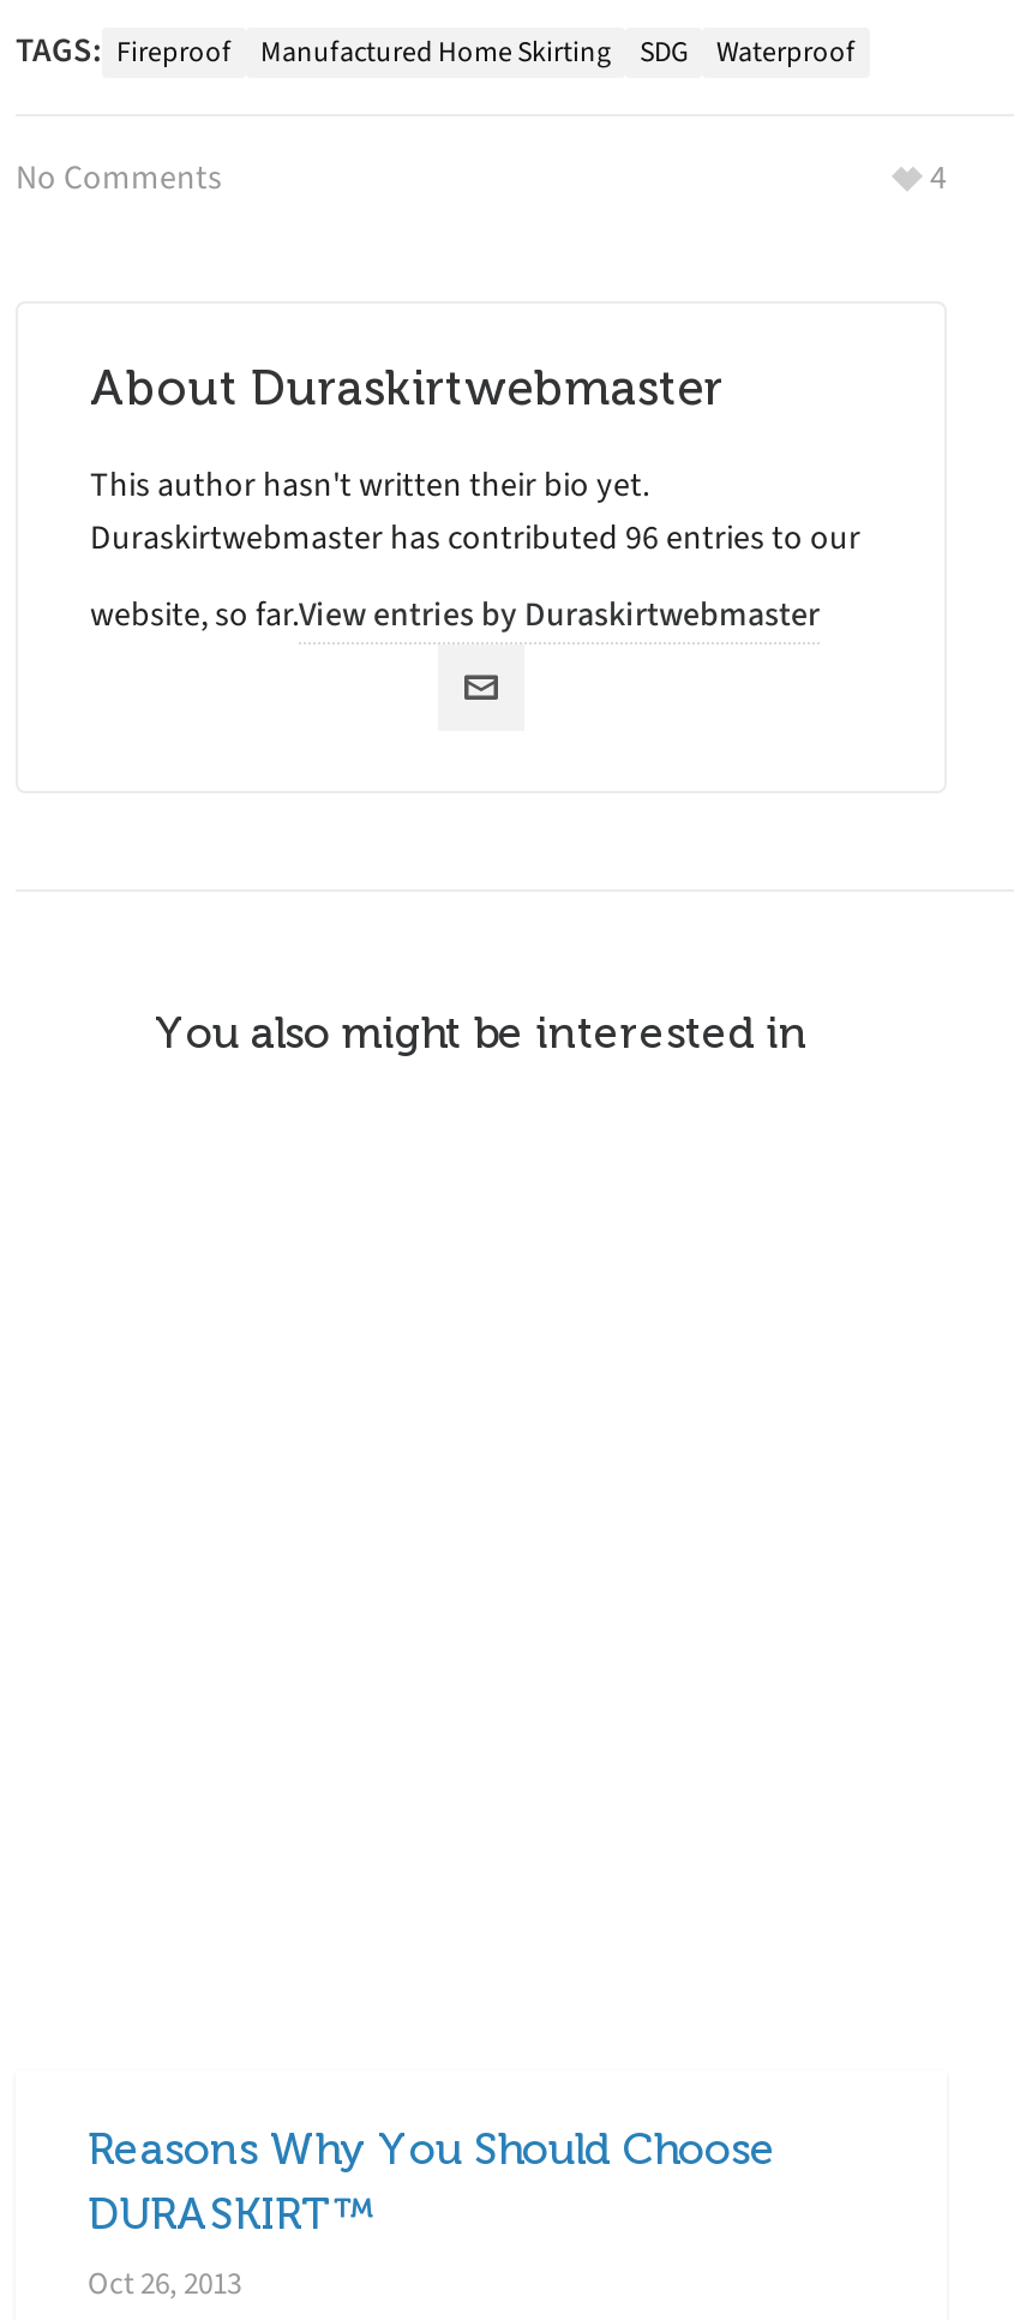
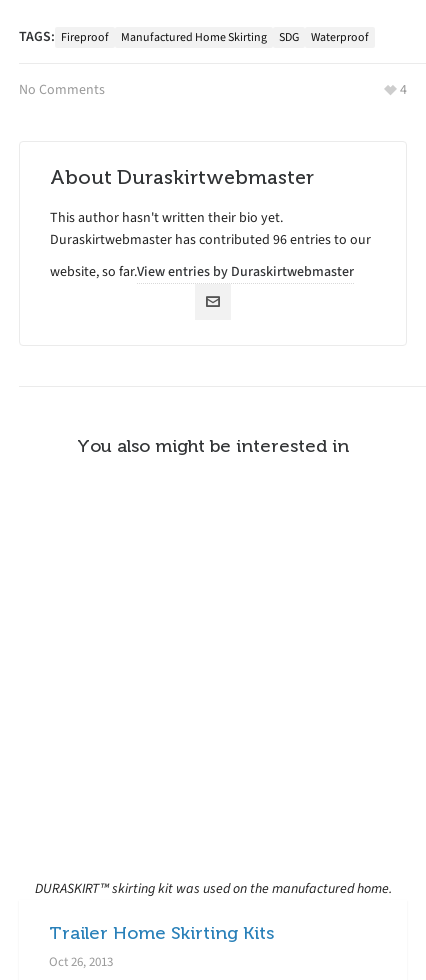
[88,2126,776,2238] Reasons Why You Should Choose | DURASKIRT™ -> [34,879,391,943] DURASKIRT™ skirting kit was used on the manufactured home. | Trailer Home Skirting Kits

